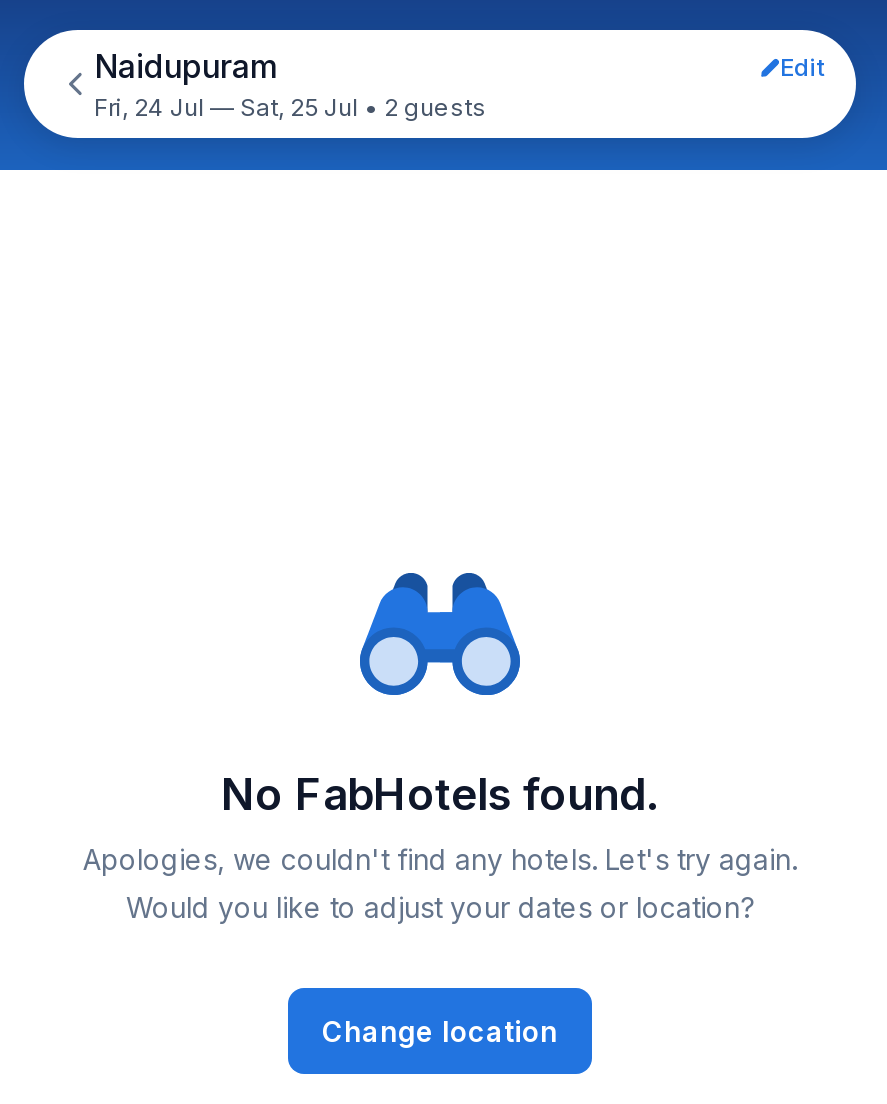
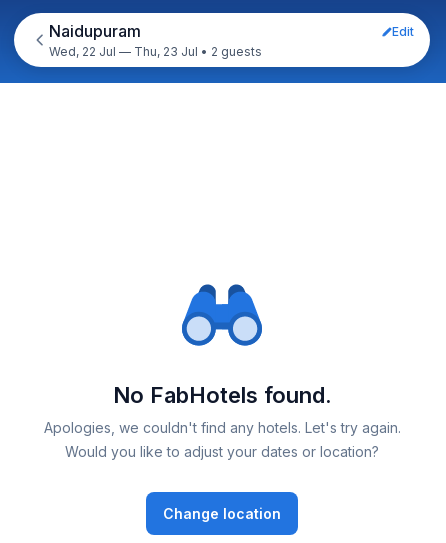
[94,92,486,122] Fri, 24 Jul — Sat, 25 Jul • 2 guests -> [49,44,262,59] Wed, 22 Jul — Thu, 23 Jul • 2 guests

